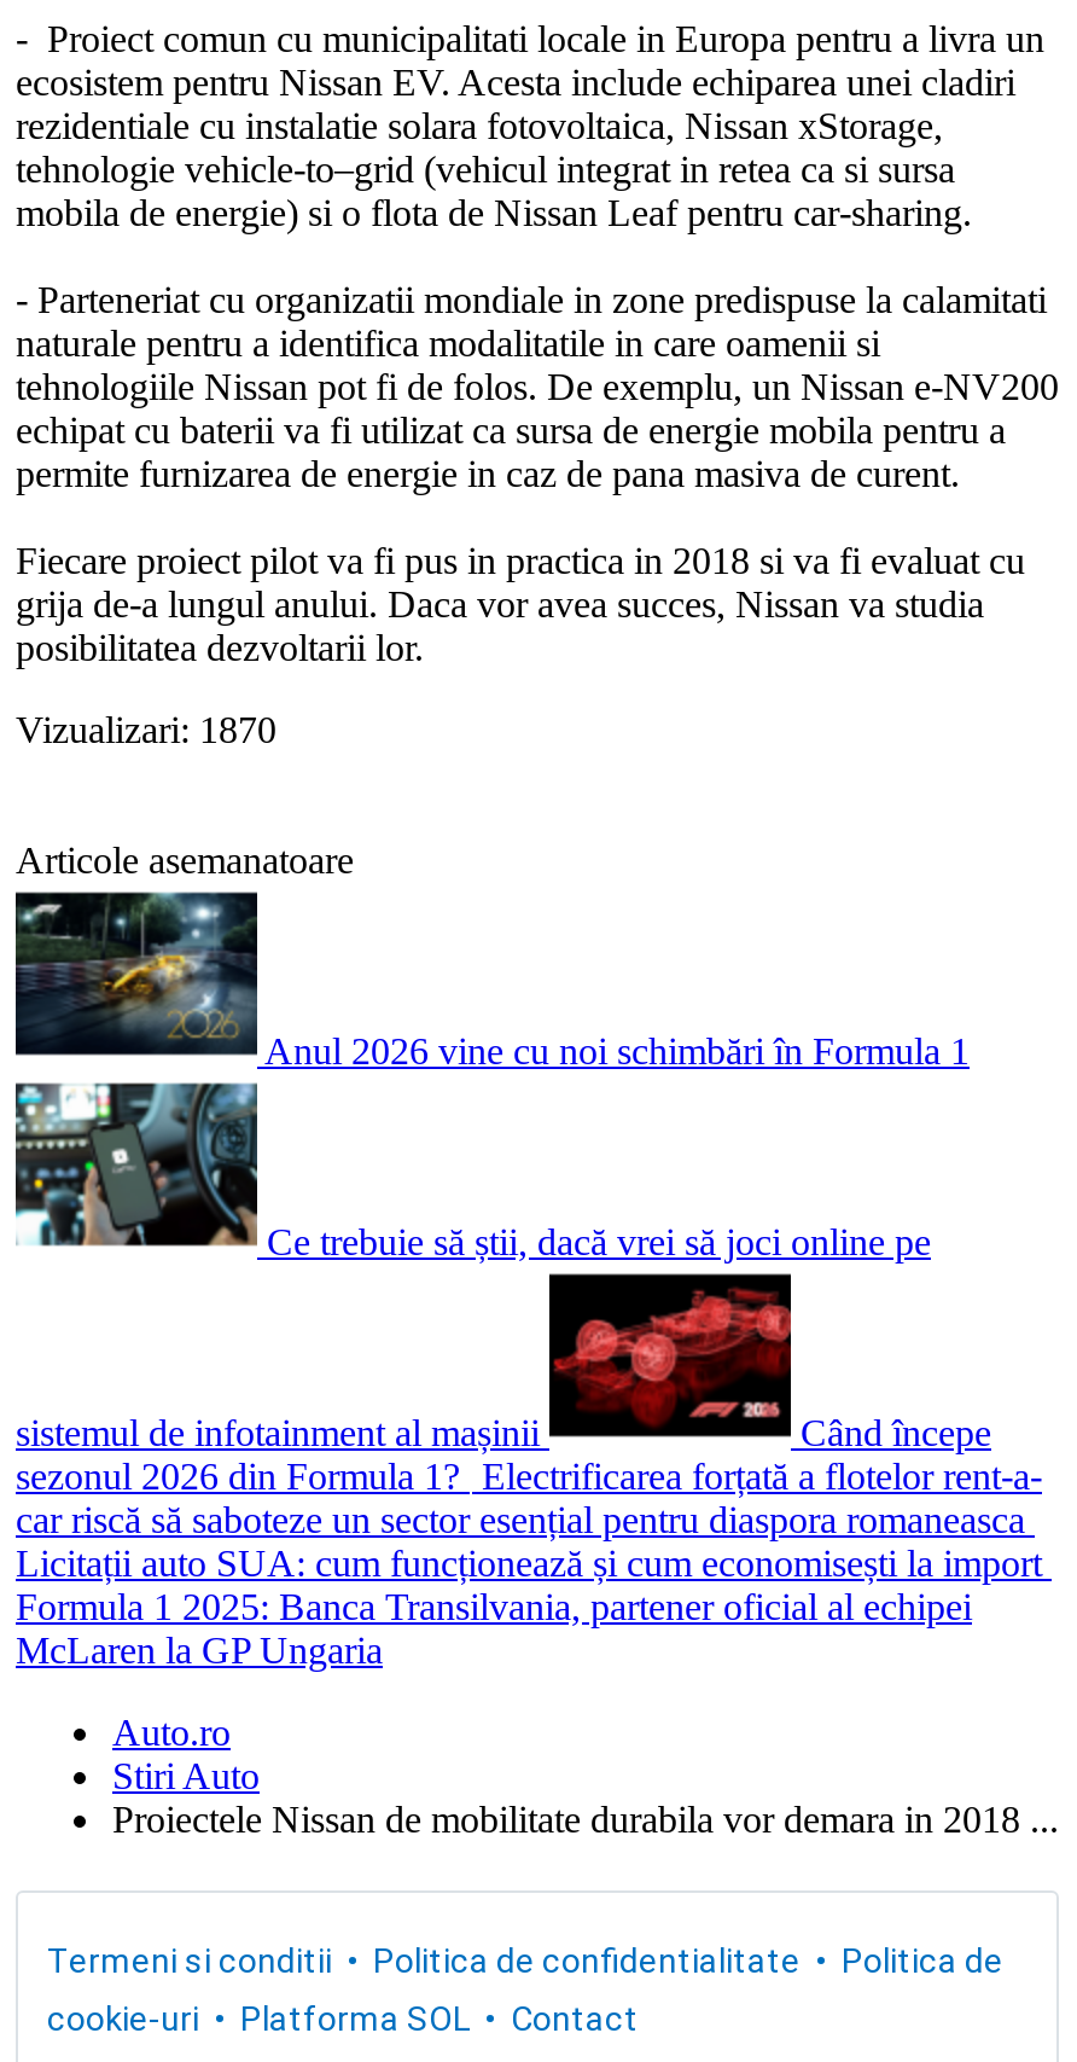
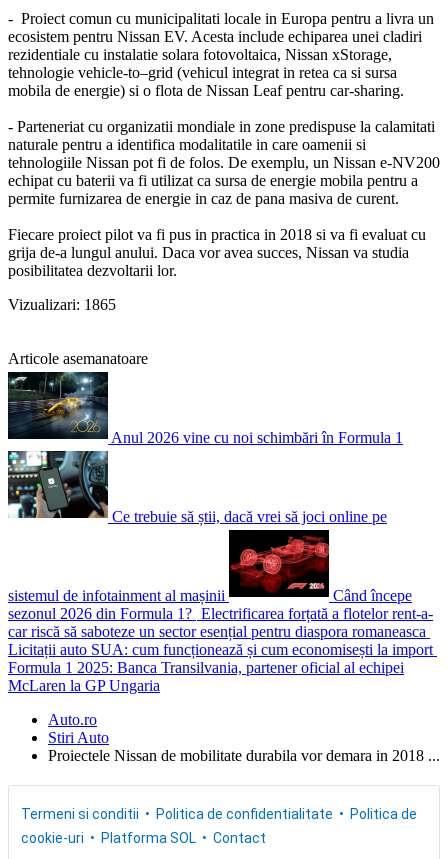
[16,709,276,750] Vizualizari: 1870 -> [8,296,116,313] Vizualizari: 1865

